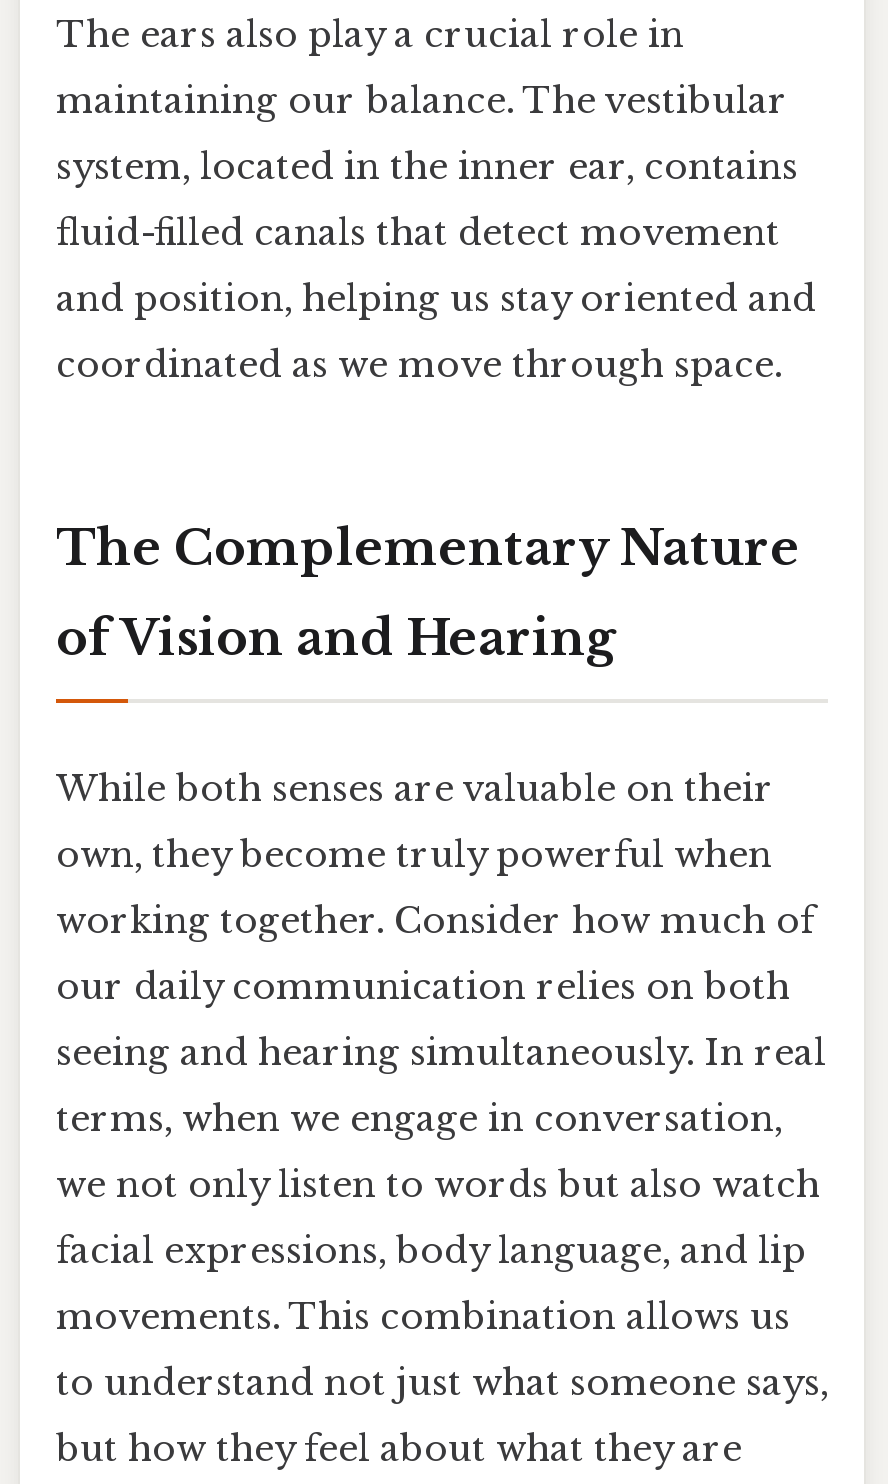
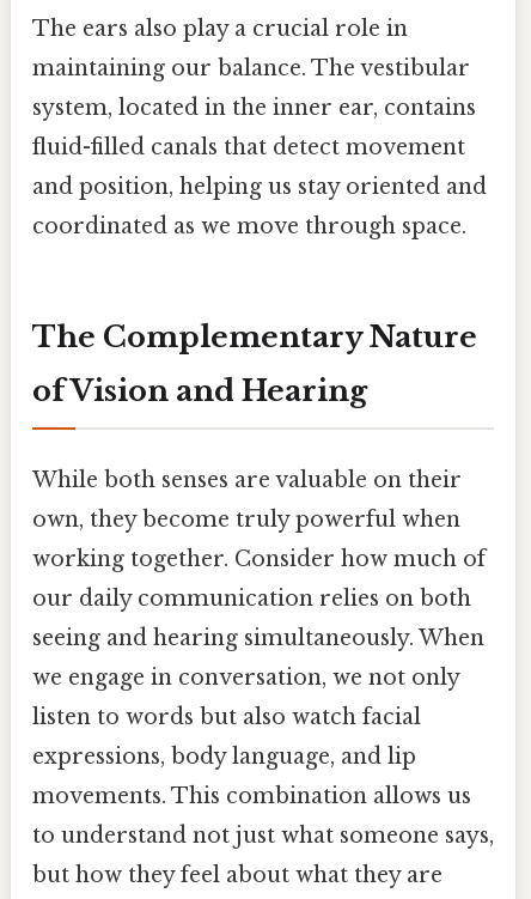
[56,1030,826,1074] seeing and hearing simultaneously. In real -> [32,625,484,652] seeing and hearing simultaneously. When
[56,1096,782,1140] terms, when we engage in conversation, -> [32,665,459,691] we engage in conversation, we not only
[56,1162,820,1206] we not only listen to words but also watch -> [32,704,421,731] listen to words but also watch facial
[56,1228,806,1272] facial expressions, body language, and lip -> [32,744,416,770] expressions, body language, and lip

